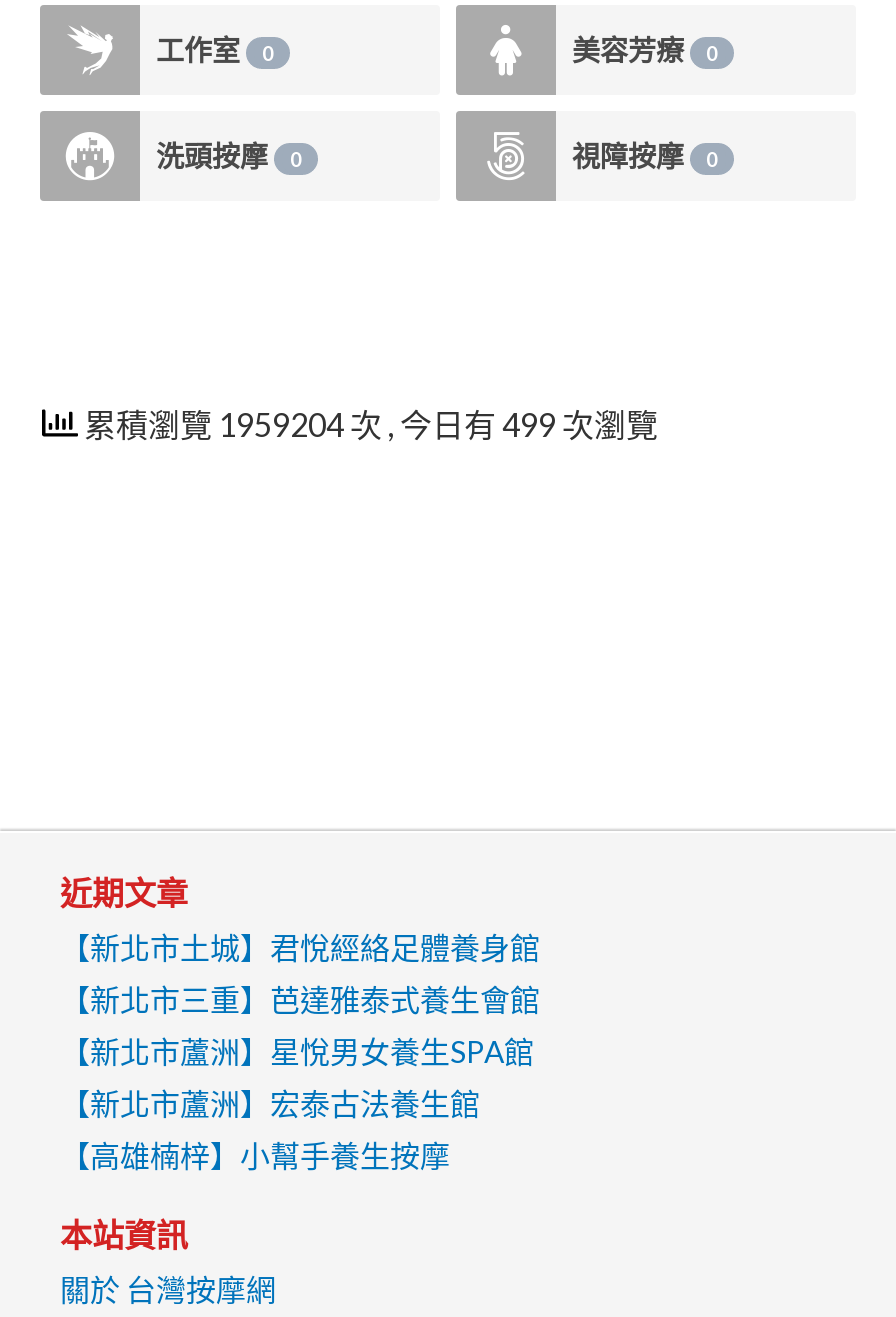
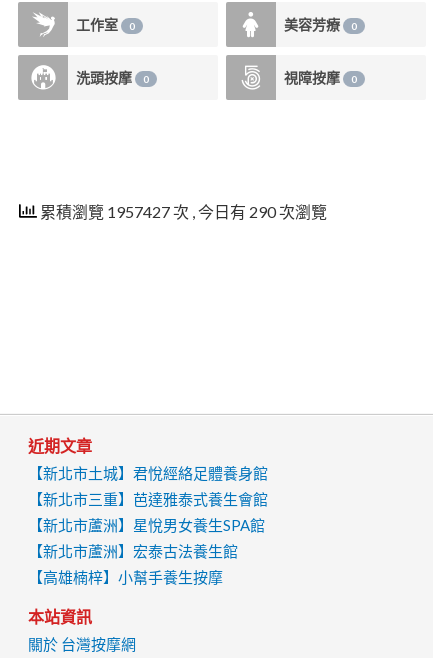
[78,404,658,442] 累積瀏覽 1959204 次, 今日有 499 次瀏覽 -> [37,201,327,220] 累積瀏覽 1957427 次, 今日有 290 次瀏覽

